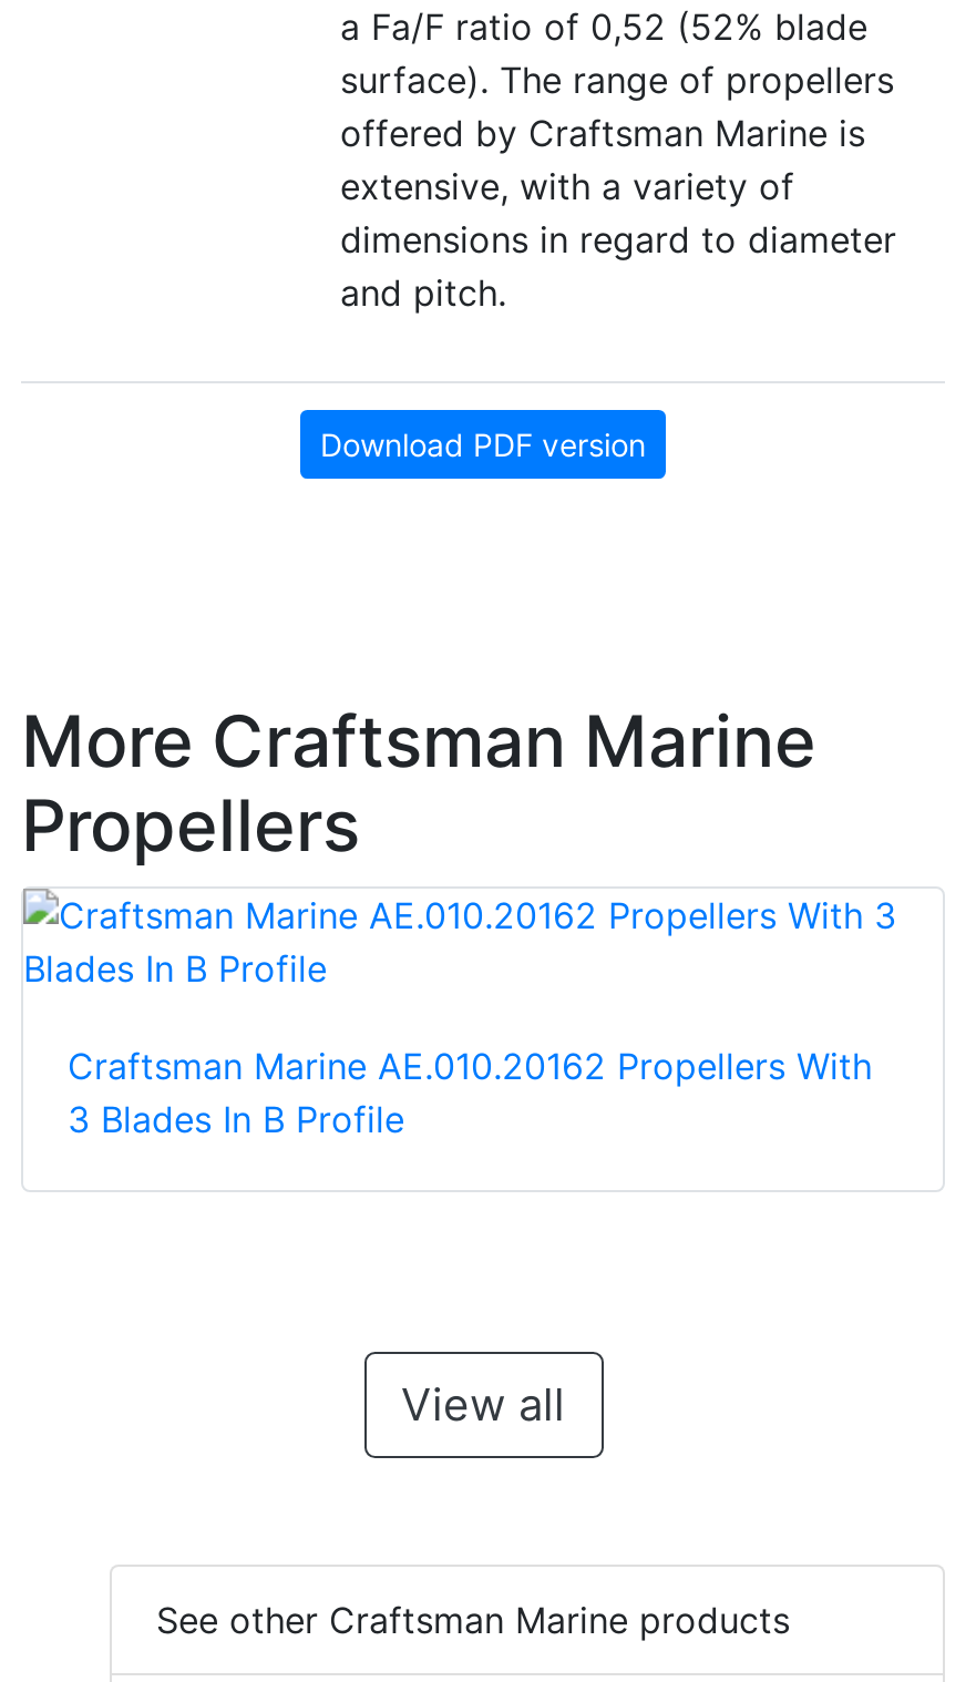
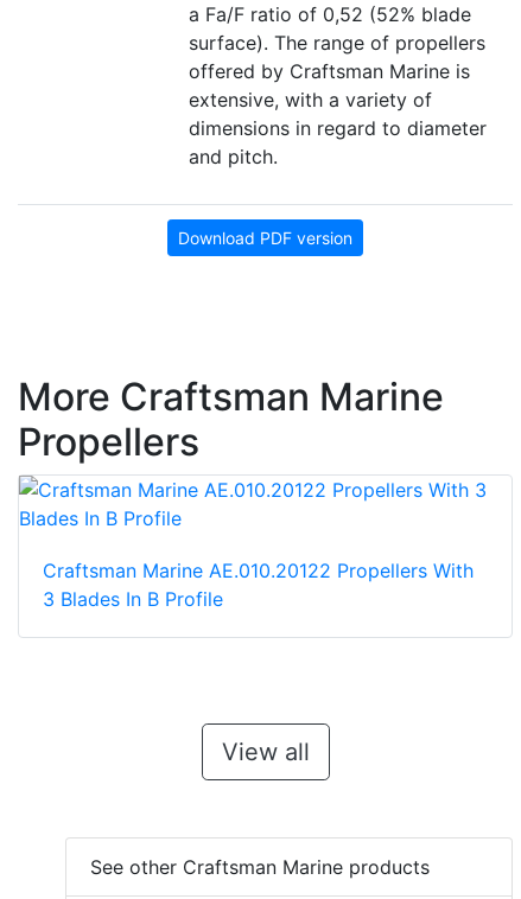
[68,1044,872,1089] Craftsman Marine AE.010.20162 Propellers With -> [43,559,474,583] Craftsman Marine AE.010.20122 Propellers With

